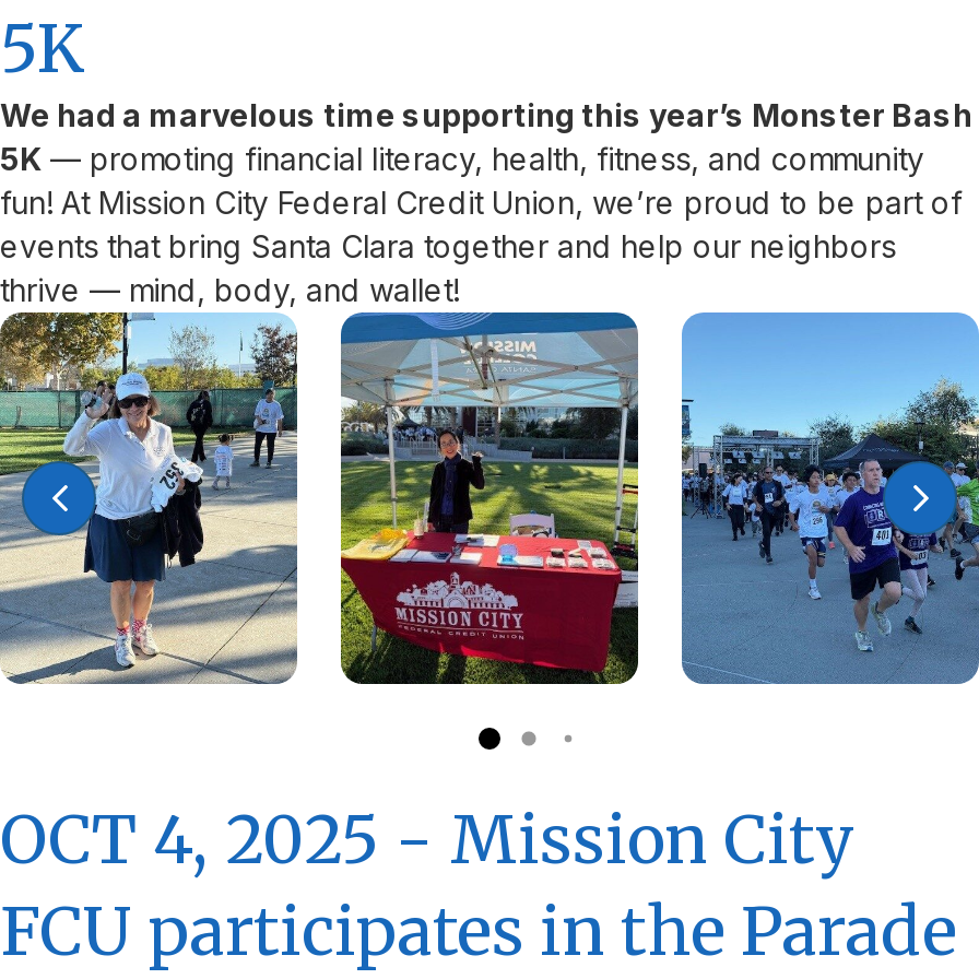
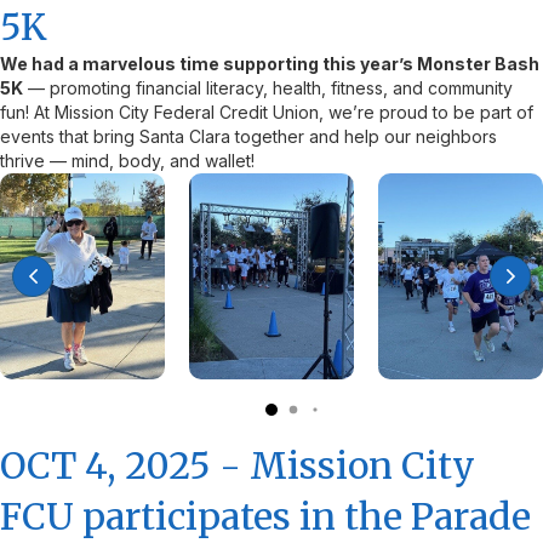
[339,312,640,686] [image] -> [188,173,355,381] [image]

